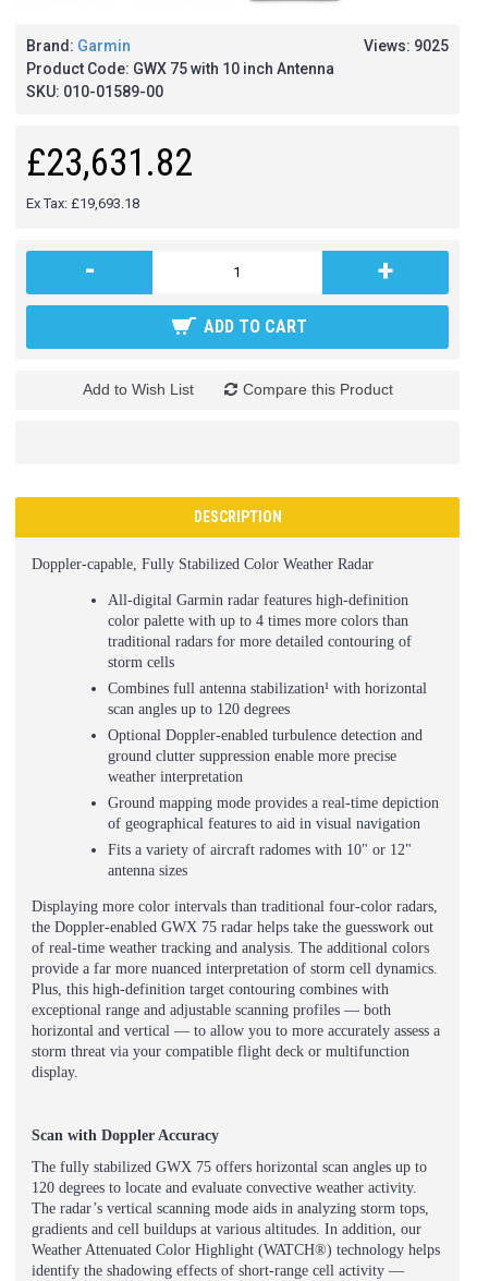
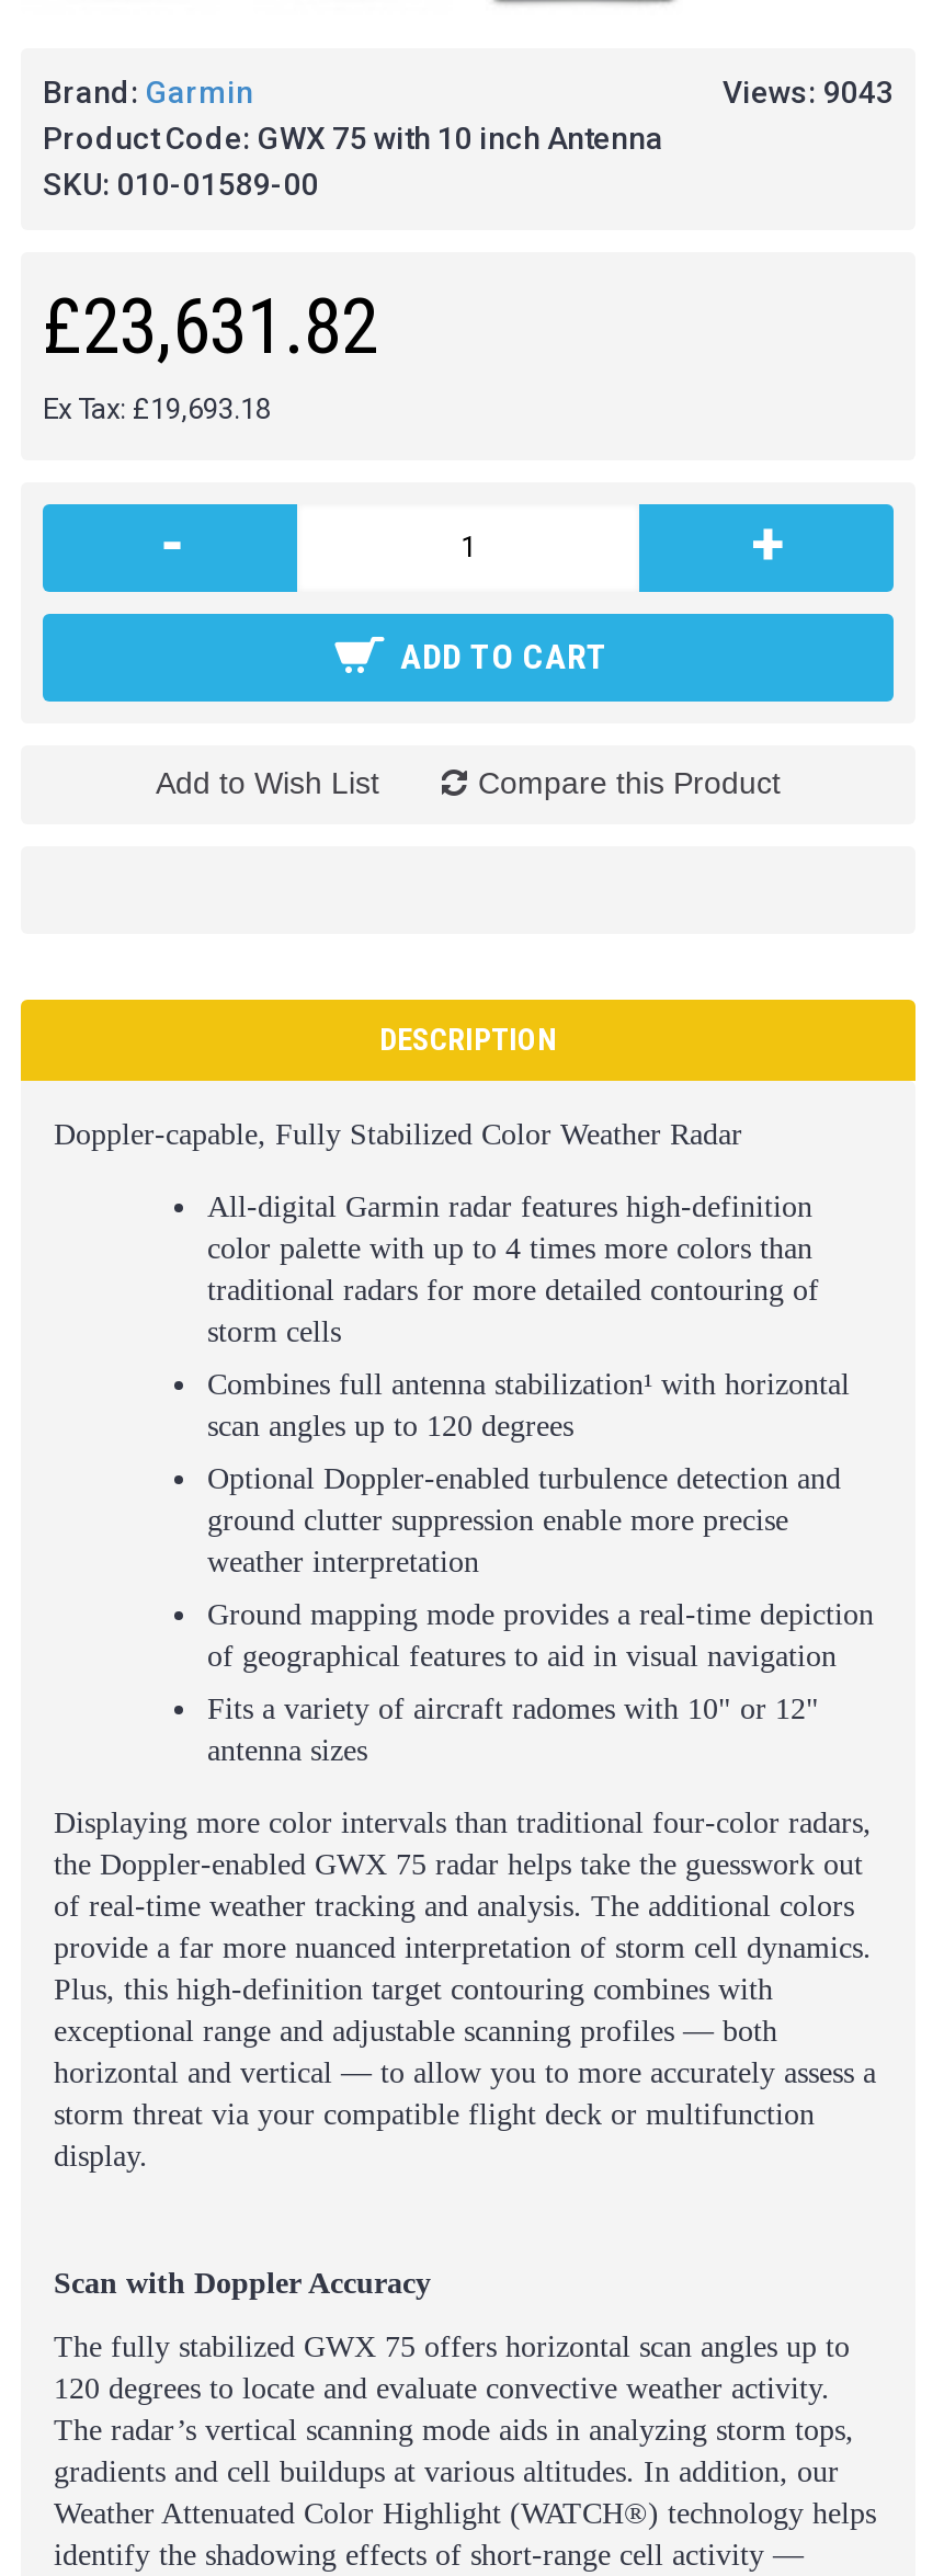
[364,37,449,54] Views: 9025 -> [723,74,894,109] Views: 9043

